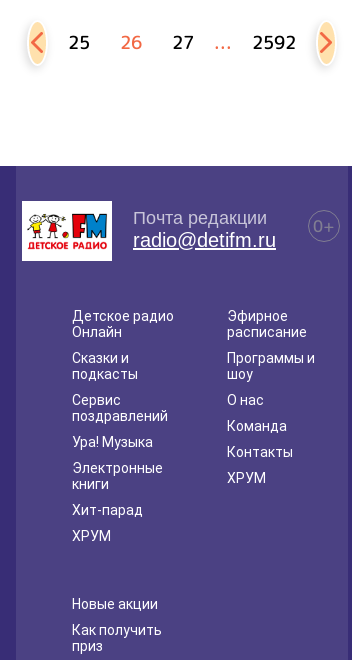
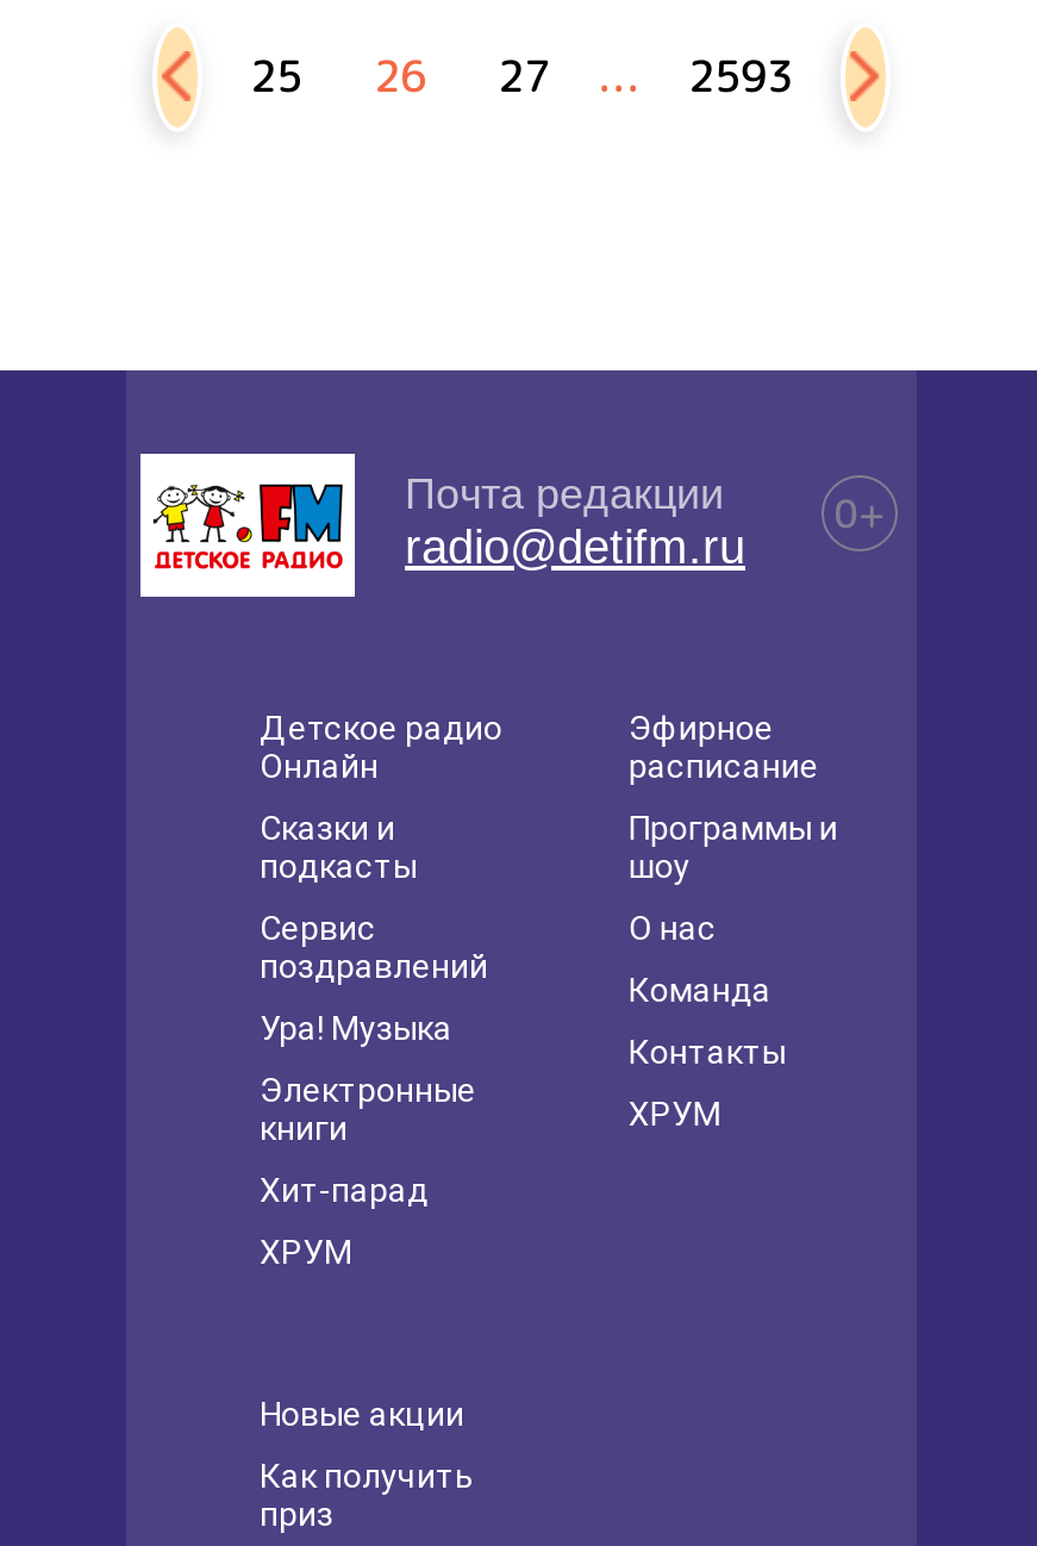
[252,30,296,55] 2592 -> [688,47,793,107] 2593

